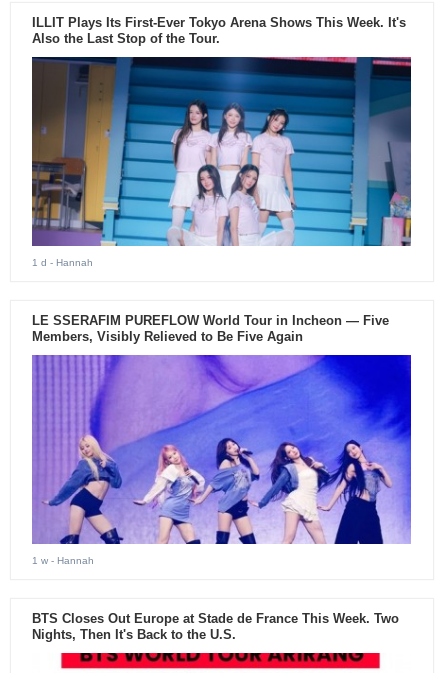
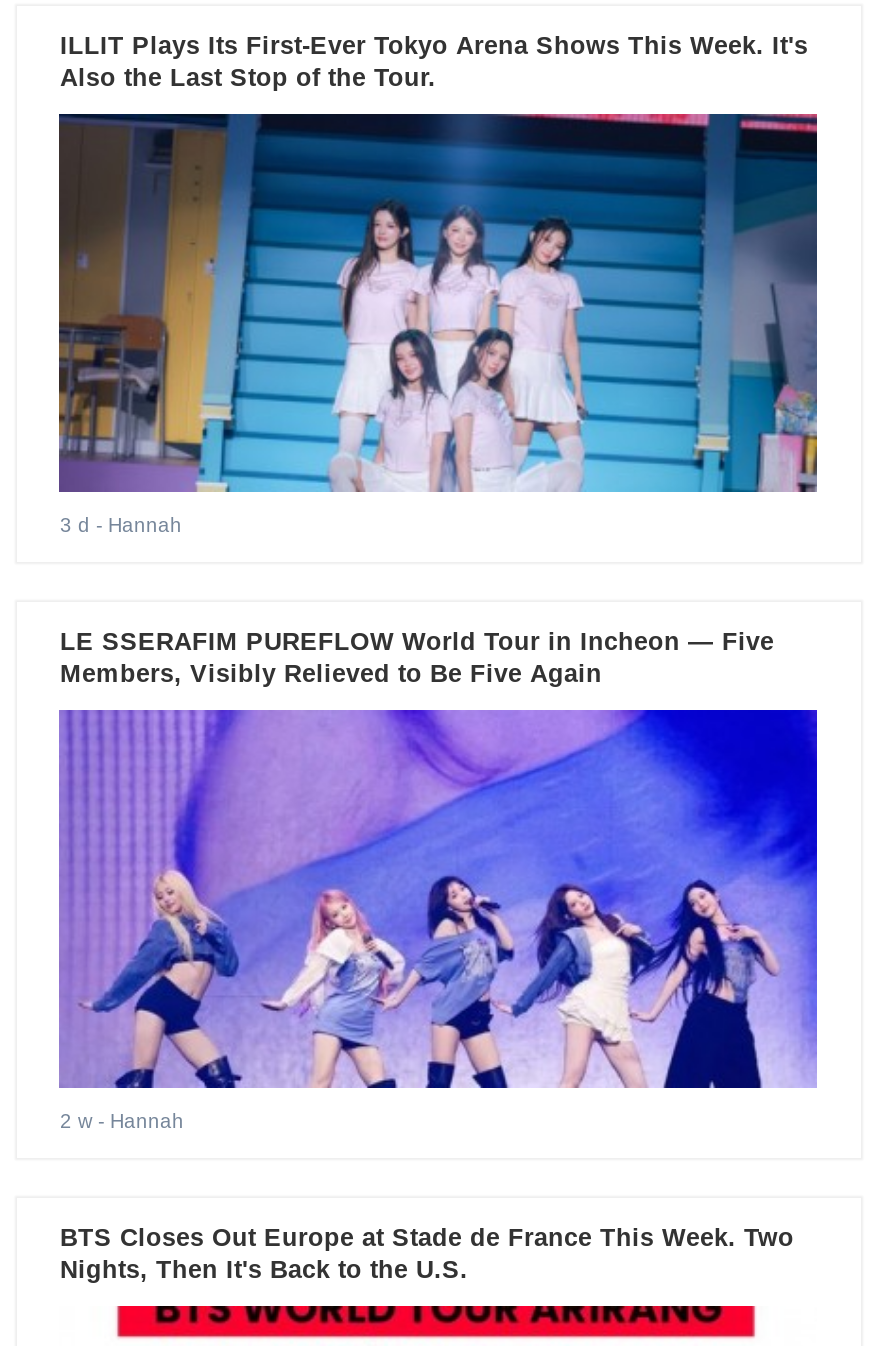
[32,257,93,268] 1 d - Hannah -> [60,515,182,537] 3 d - Hannah
[32,555,94,566] 1 w - Hannah -> [60,1111,184,1133] 2 w - Hannah

